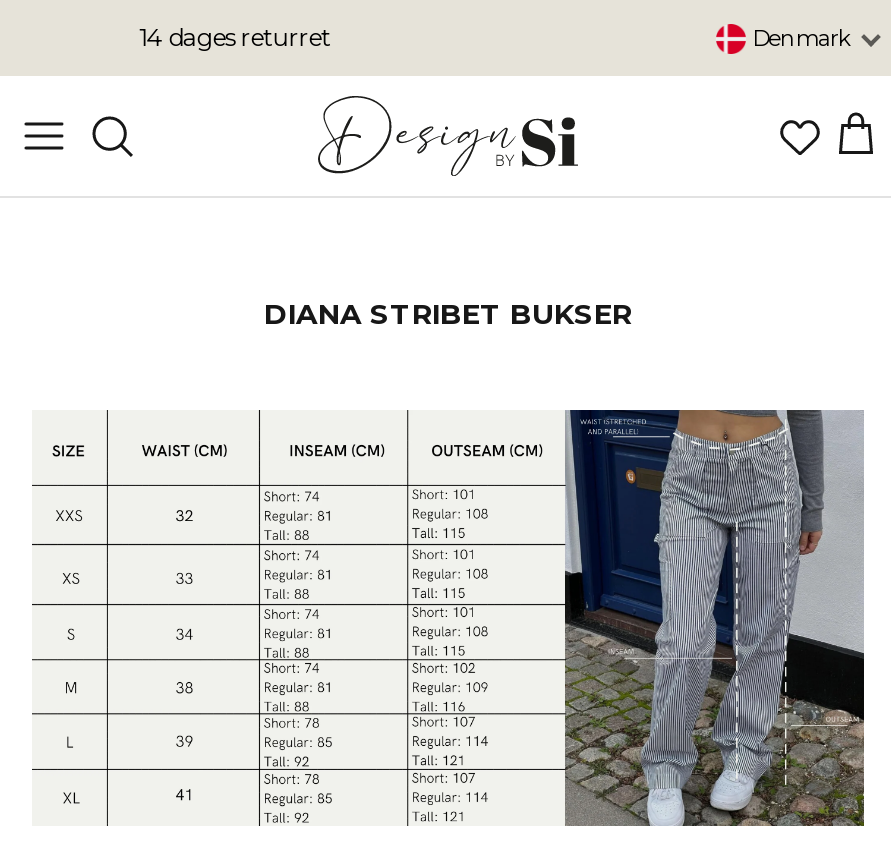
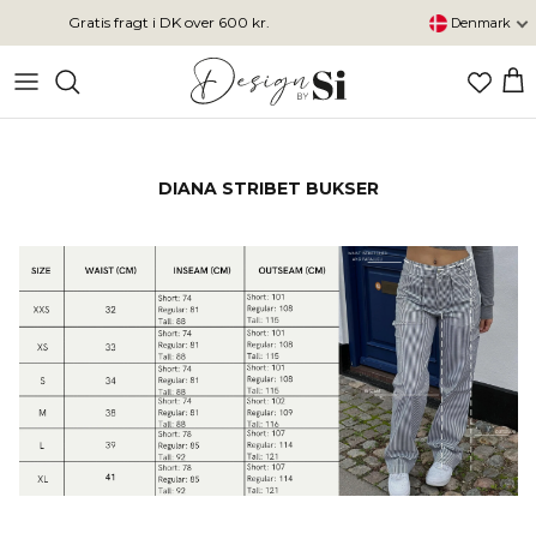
[139,23,331,53] 14 dages returret -> [69,14,270,32] Gratis fragt i DK over 600 kr.

